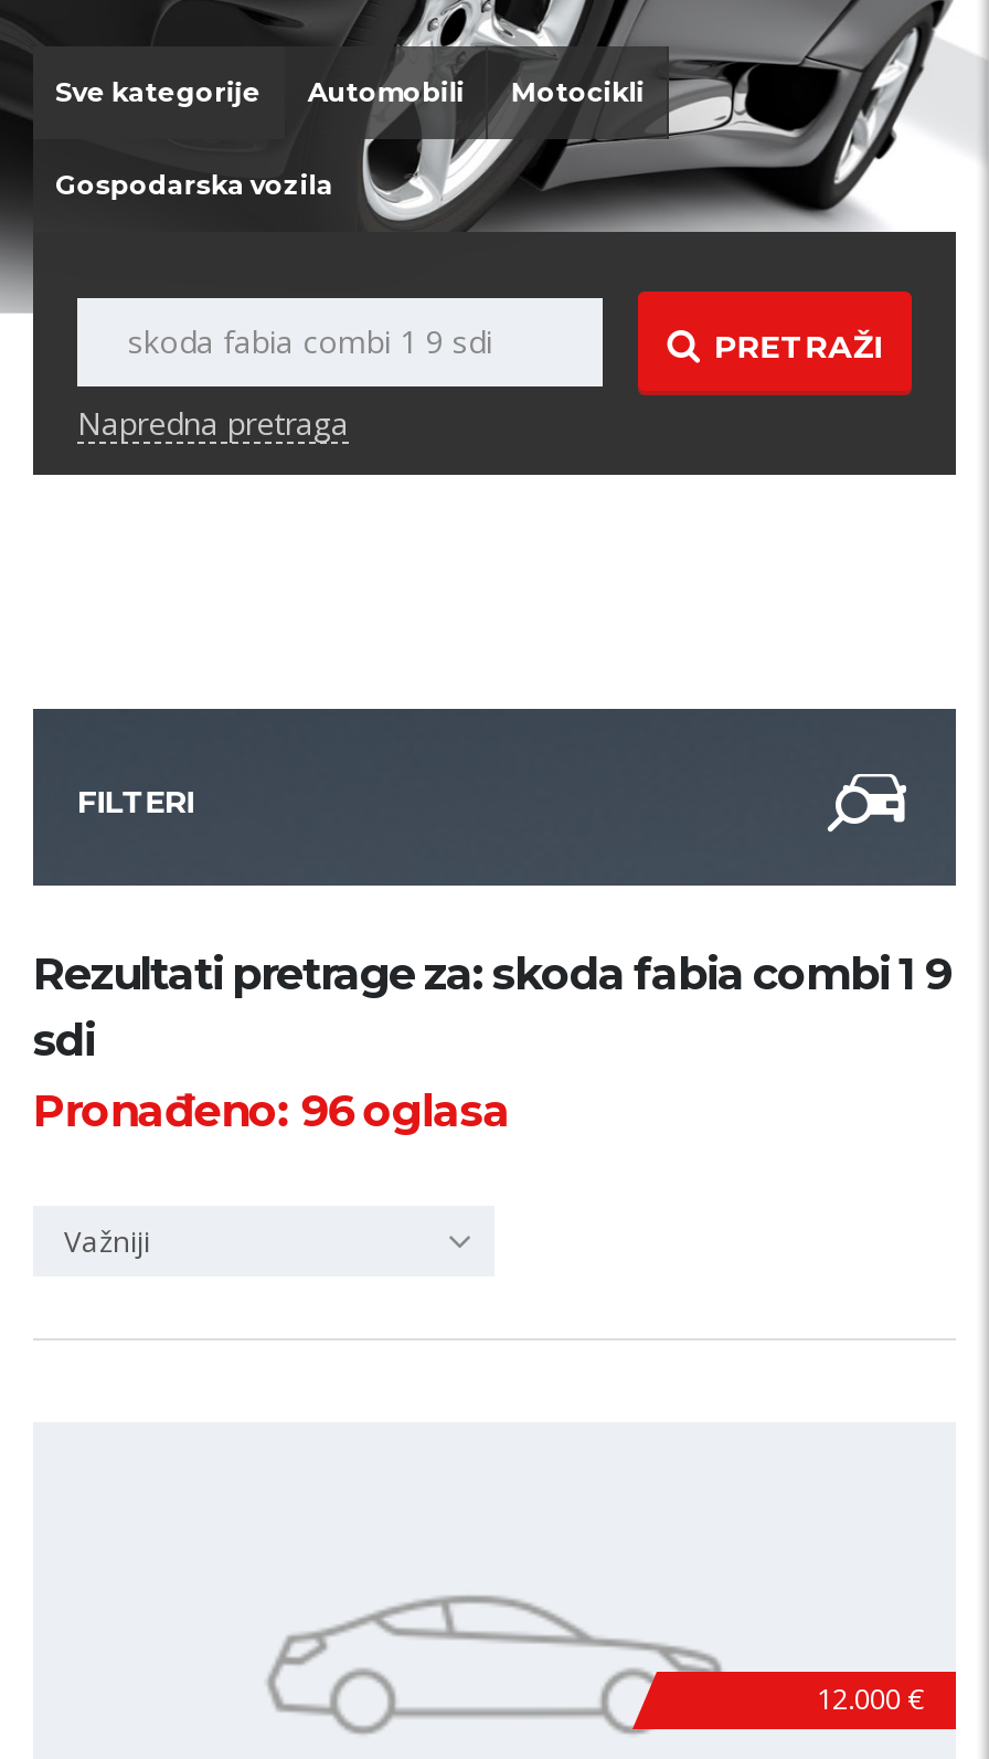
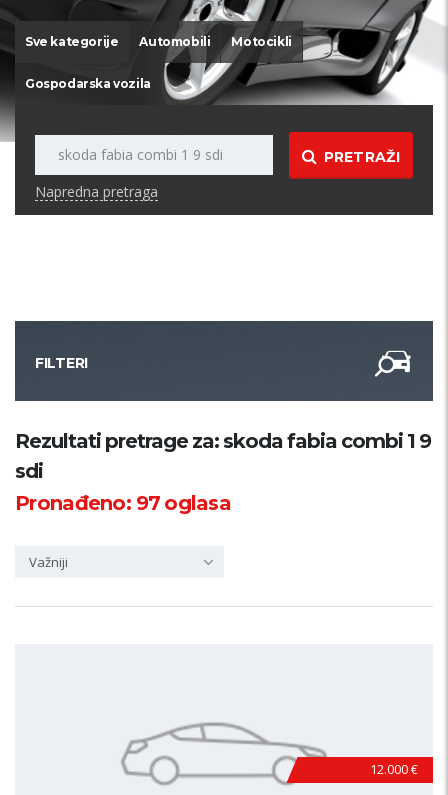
[33,1084,510,1137] Pronađeno: 96oglasa -> [15,491,231,515] Pronađeno: 97oglasa

